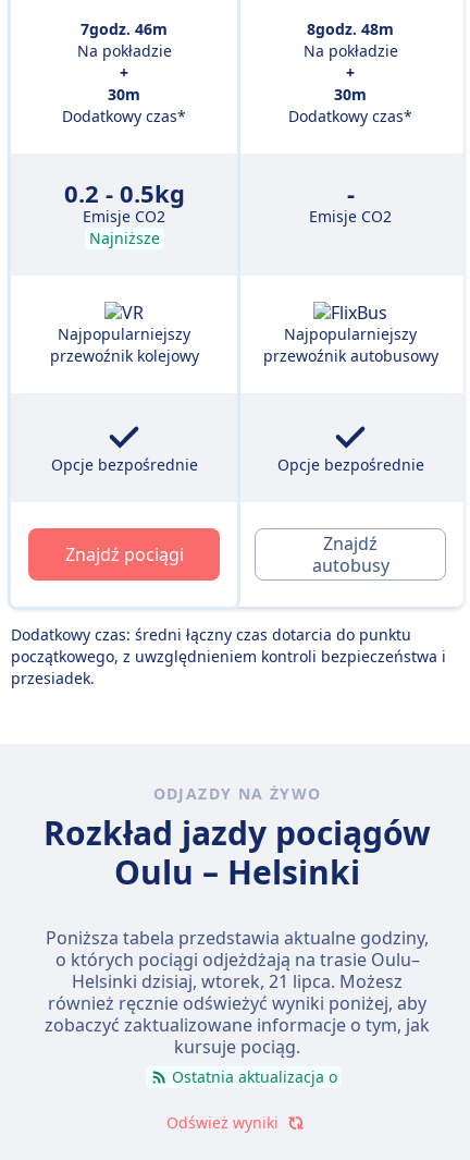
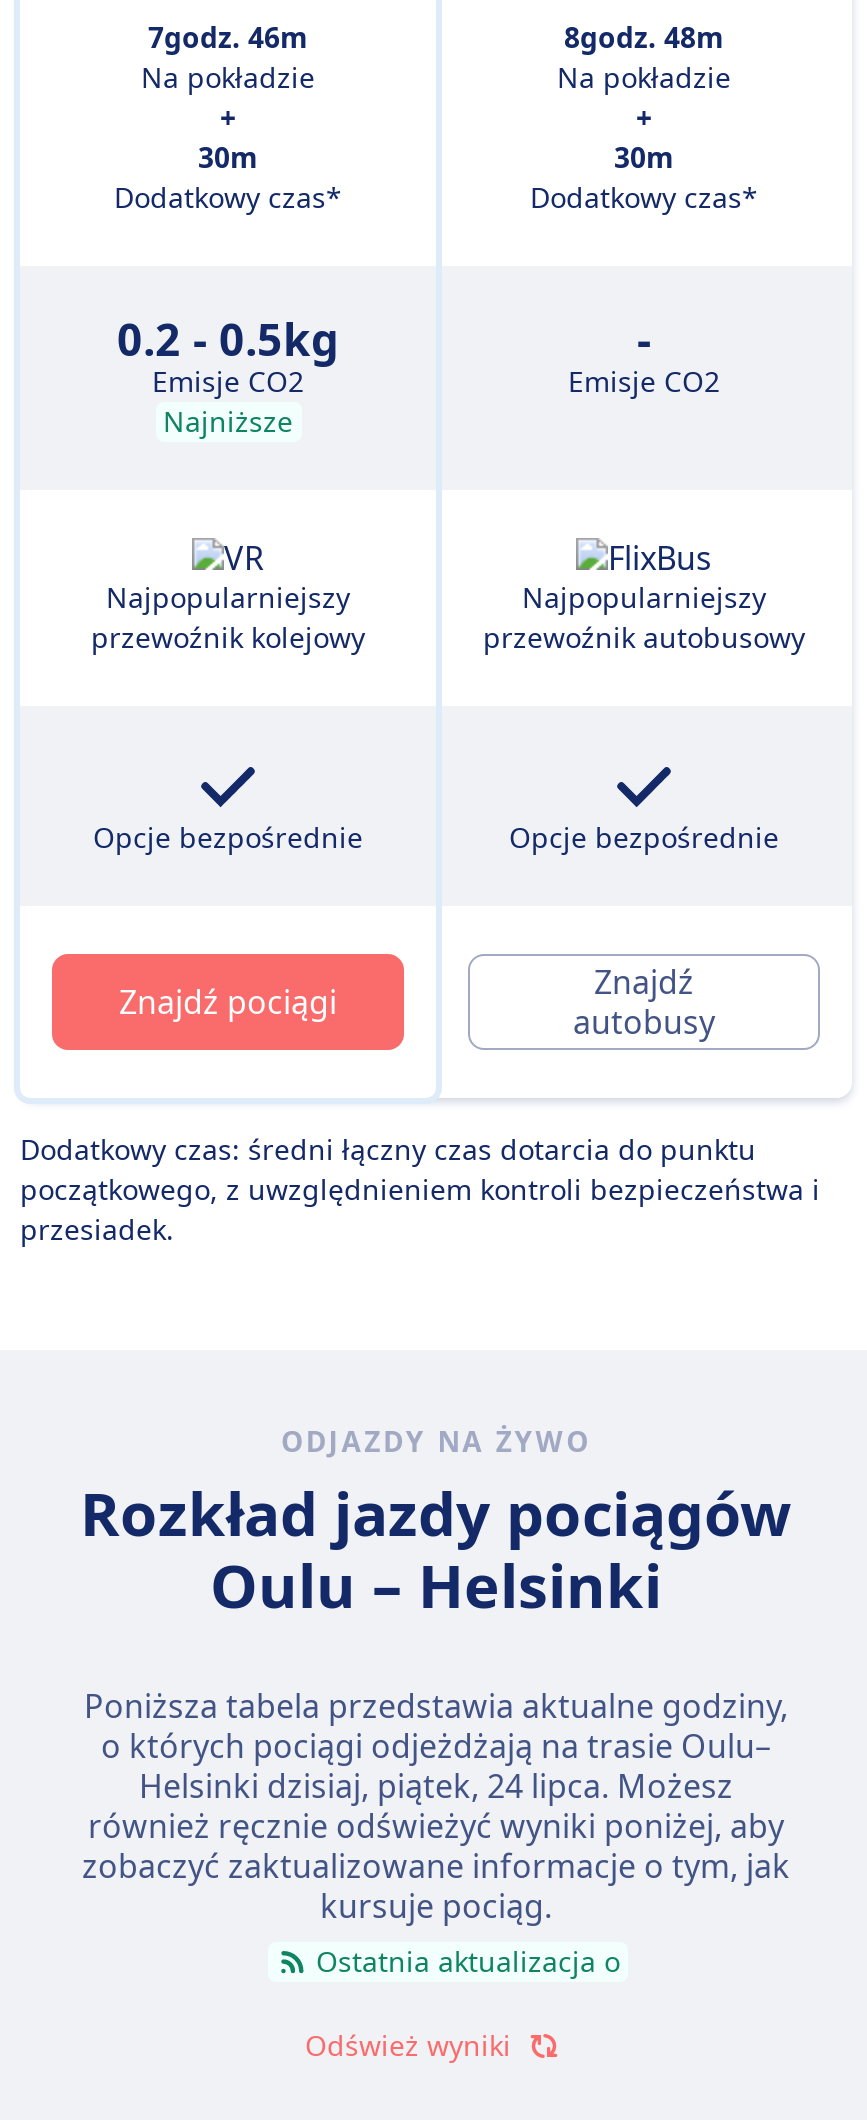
[72,969,403,993] Helsinki dzisiaj, wtorek, 21 lipca. Możesz -> [139,1764,733,1808] Helsinki dzisiaj, piątek, 24 lipca. Możesz

